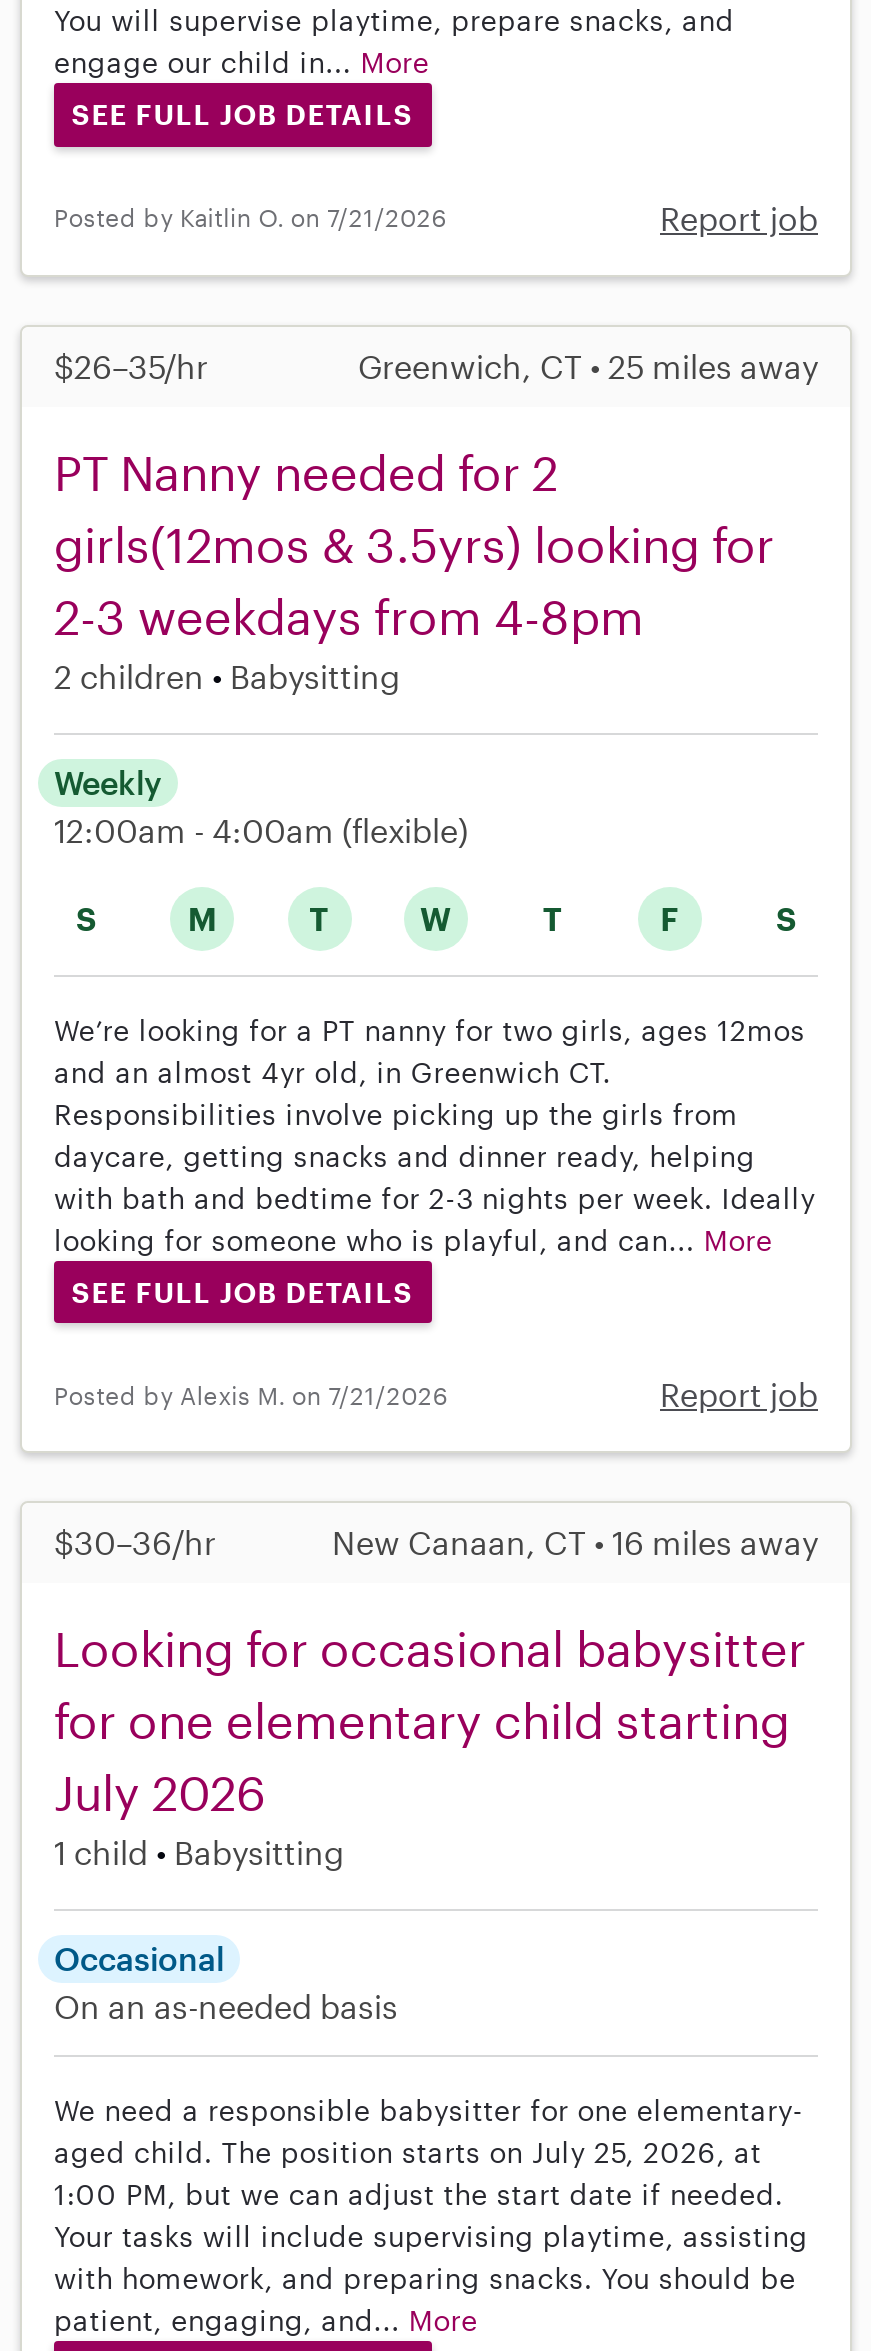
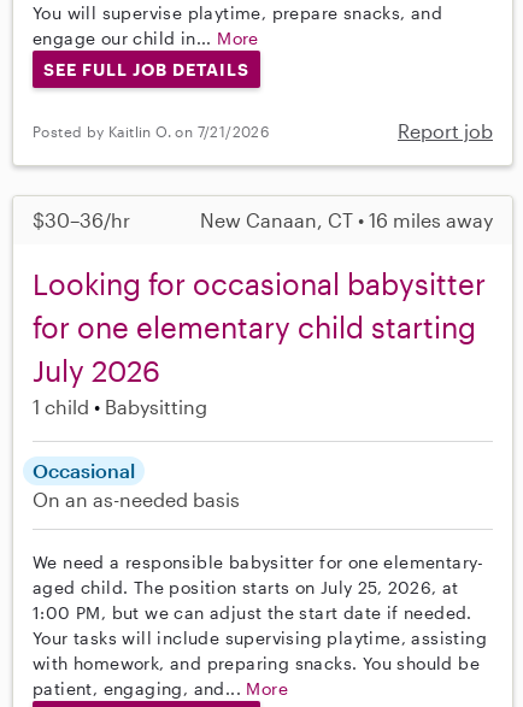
[54,347,818,695] $26–35/hr | Greenwich, CT • 25 miles away | PT Nanny needed for 2 | girls(12mos & 3.5yrs) looking for | 2-3 weekdays from 4-8pm | 2 children | Babysitting -> none
[54,763,468,849] Weekly | 12:00am - 4:00am (flexible) -> none
[76,899,796,937] S | M | T | W | T | F | S -> none
[54,1013,818,1414] We’re looking for a PT nanny for two girls, ages 12mos | and an almost 4yr old, in Greenwich CT. | Responsibilities involve picking up the girls from | daycare, getting snacks and dinner ready, helping | with bath and bedtime for 2-3 nights per week. Ideally | looking for someone who is playful, and can... More | SEE FULL JOB DETAILS | Posted by Alexis M. on 7/21/2026 | Report job -> none

